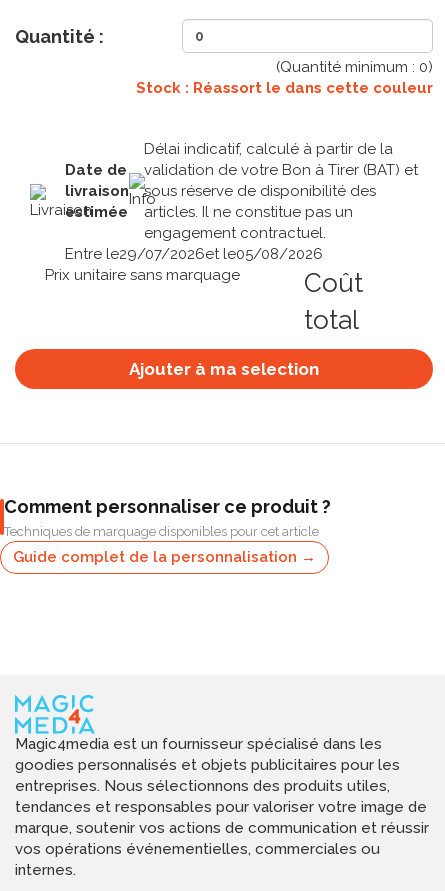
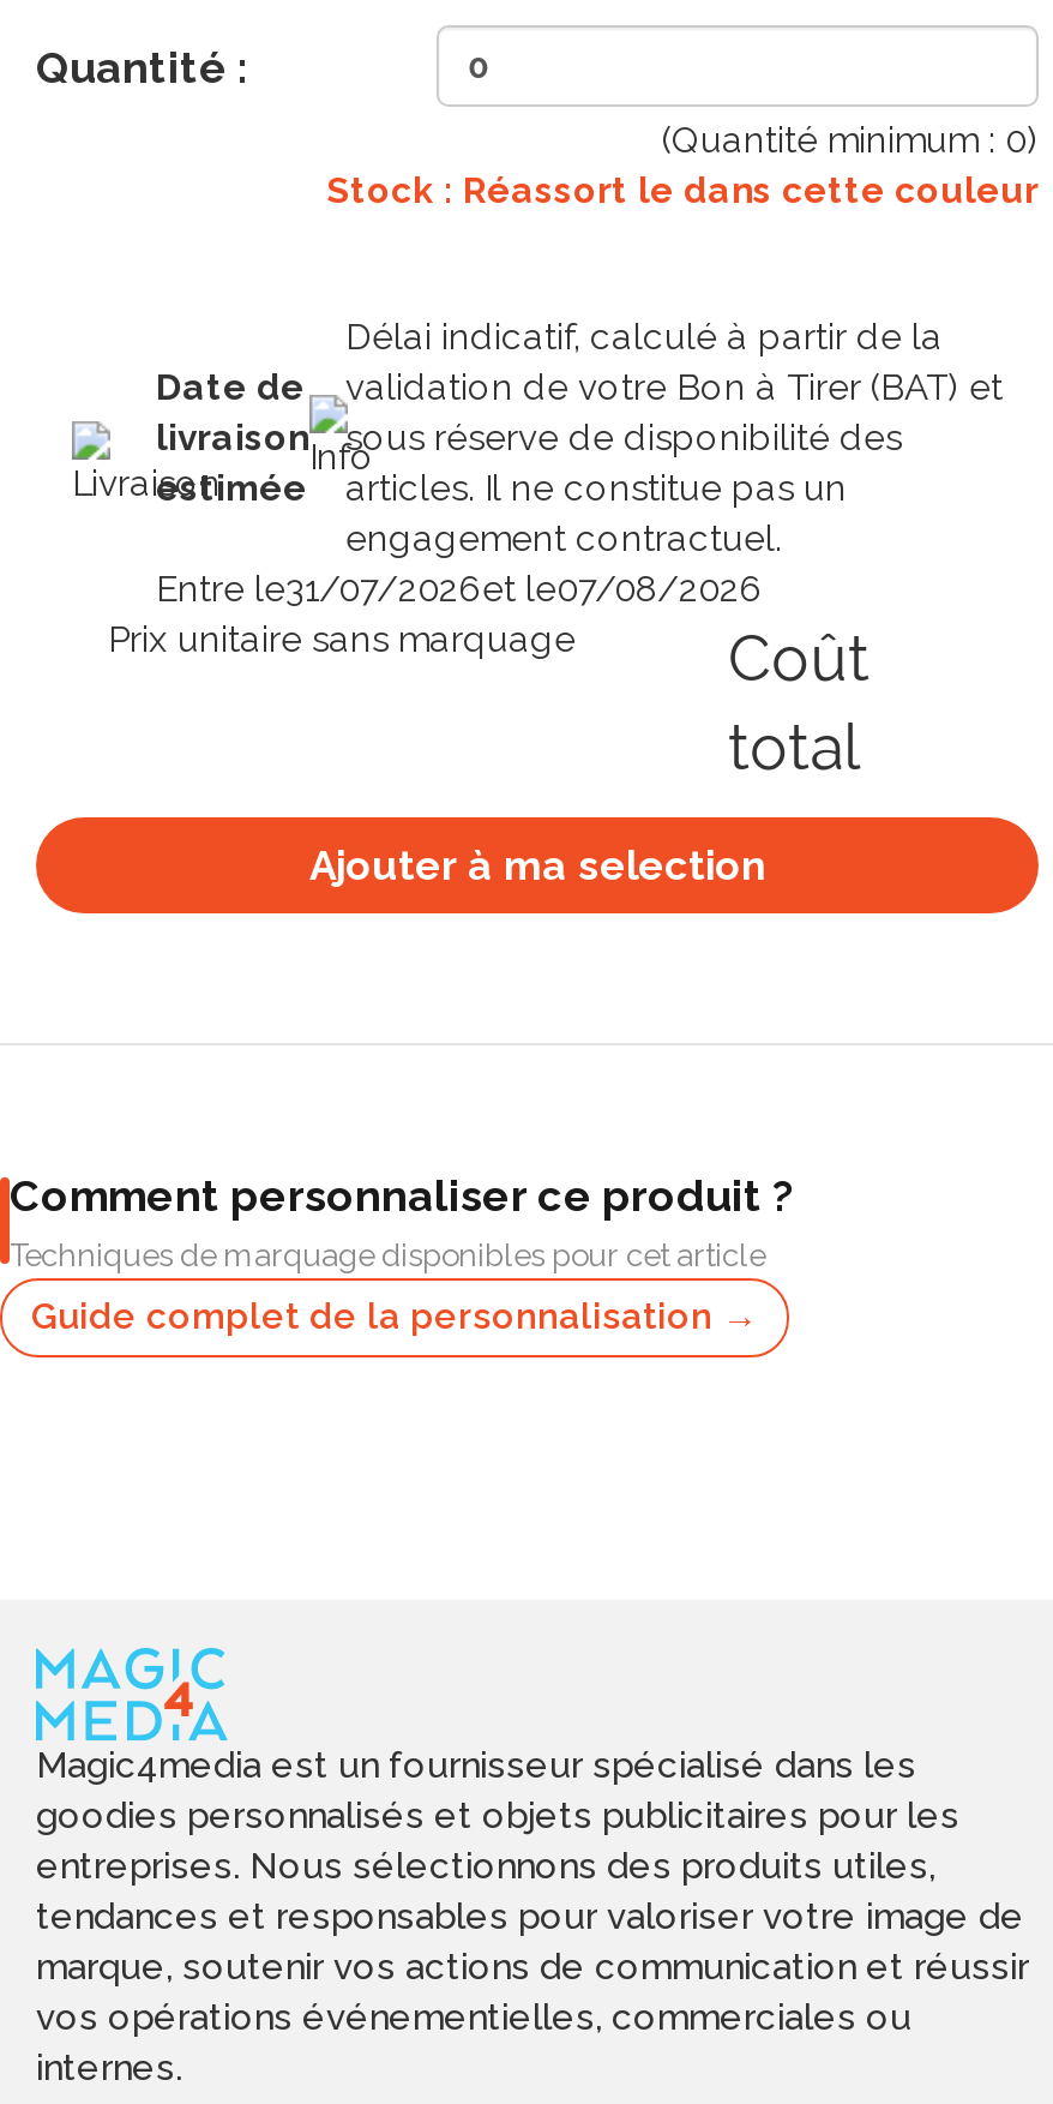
[65,245,323,263] Entre le29/07/2026et le05/08/2026 -> [156,568,763,611] Entre le31/07/2026et le07/08/2026

